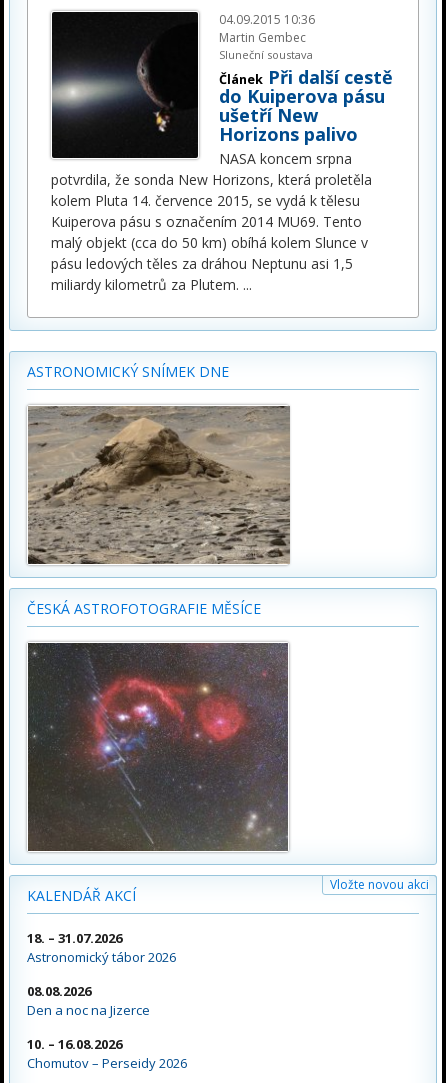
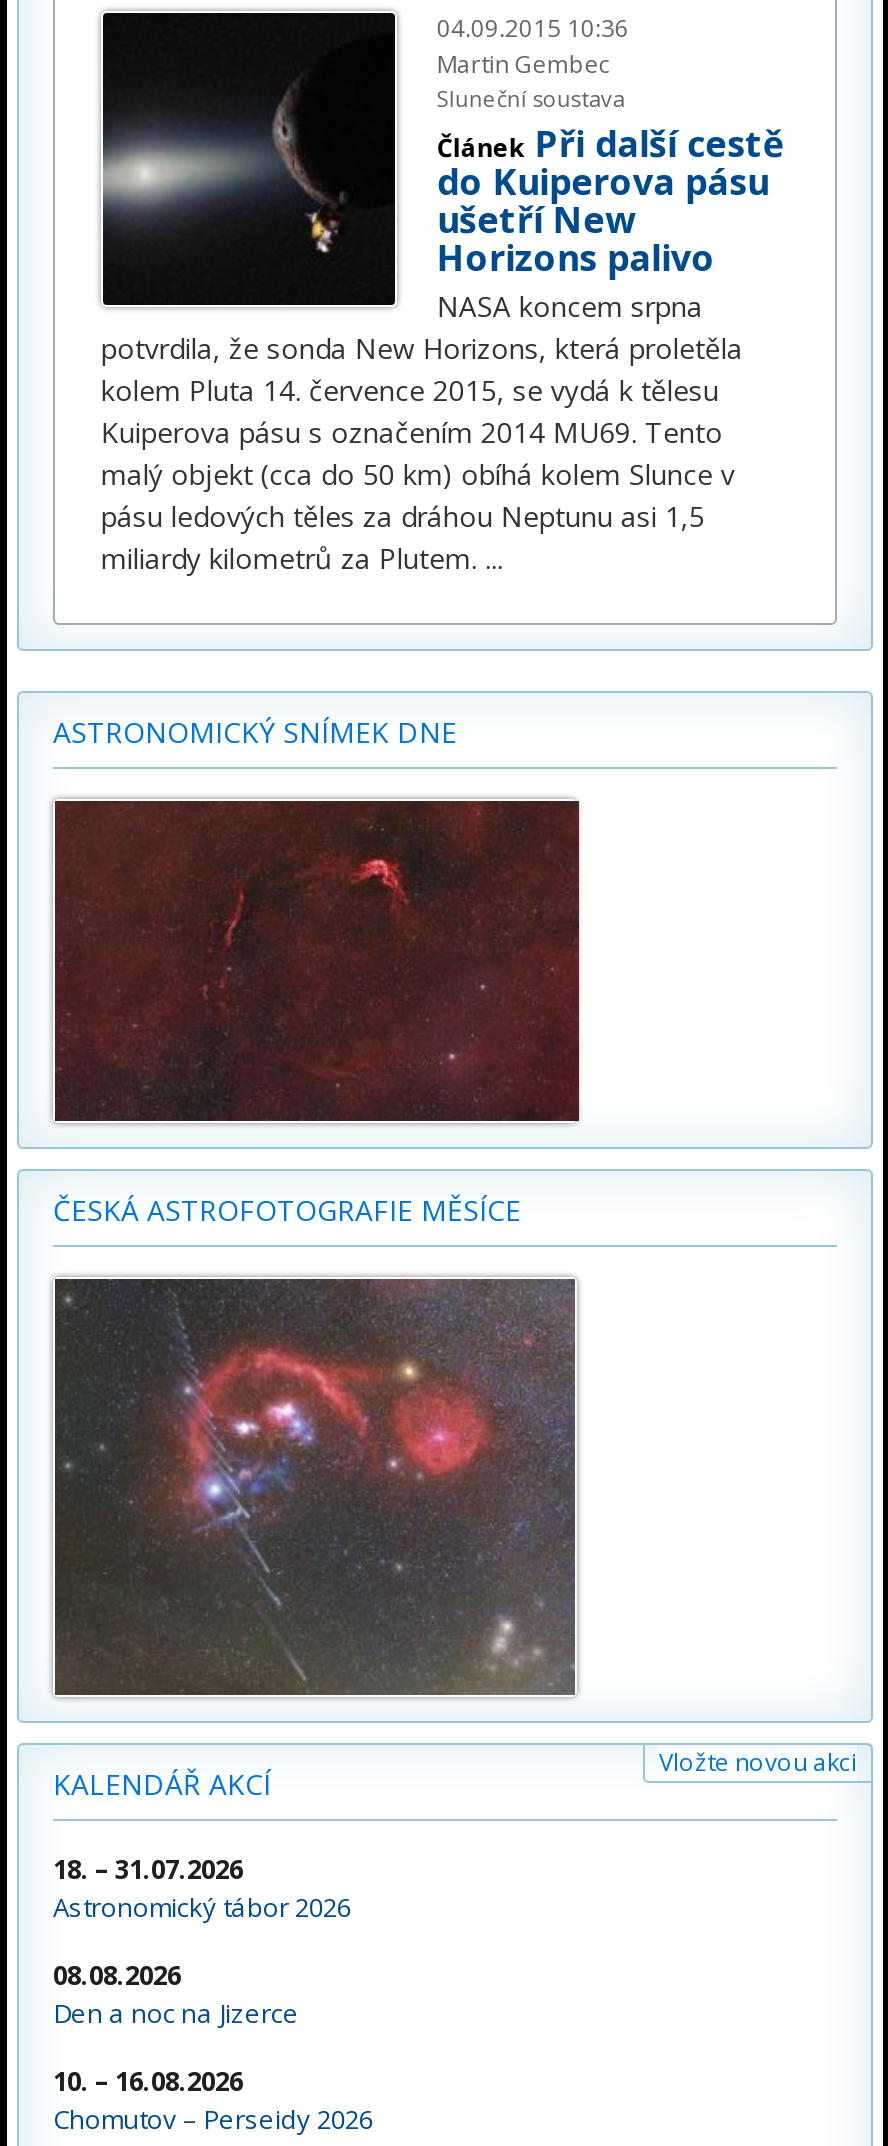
[28,406,291,564] [image] -> [55,801,579,1121] [image]

